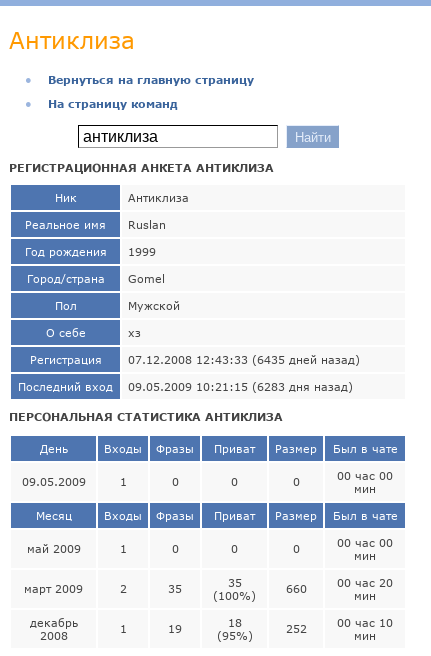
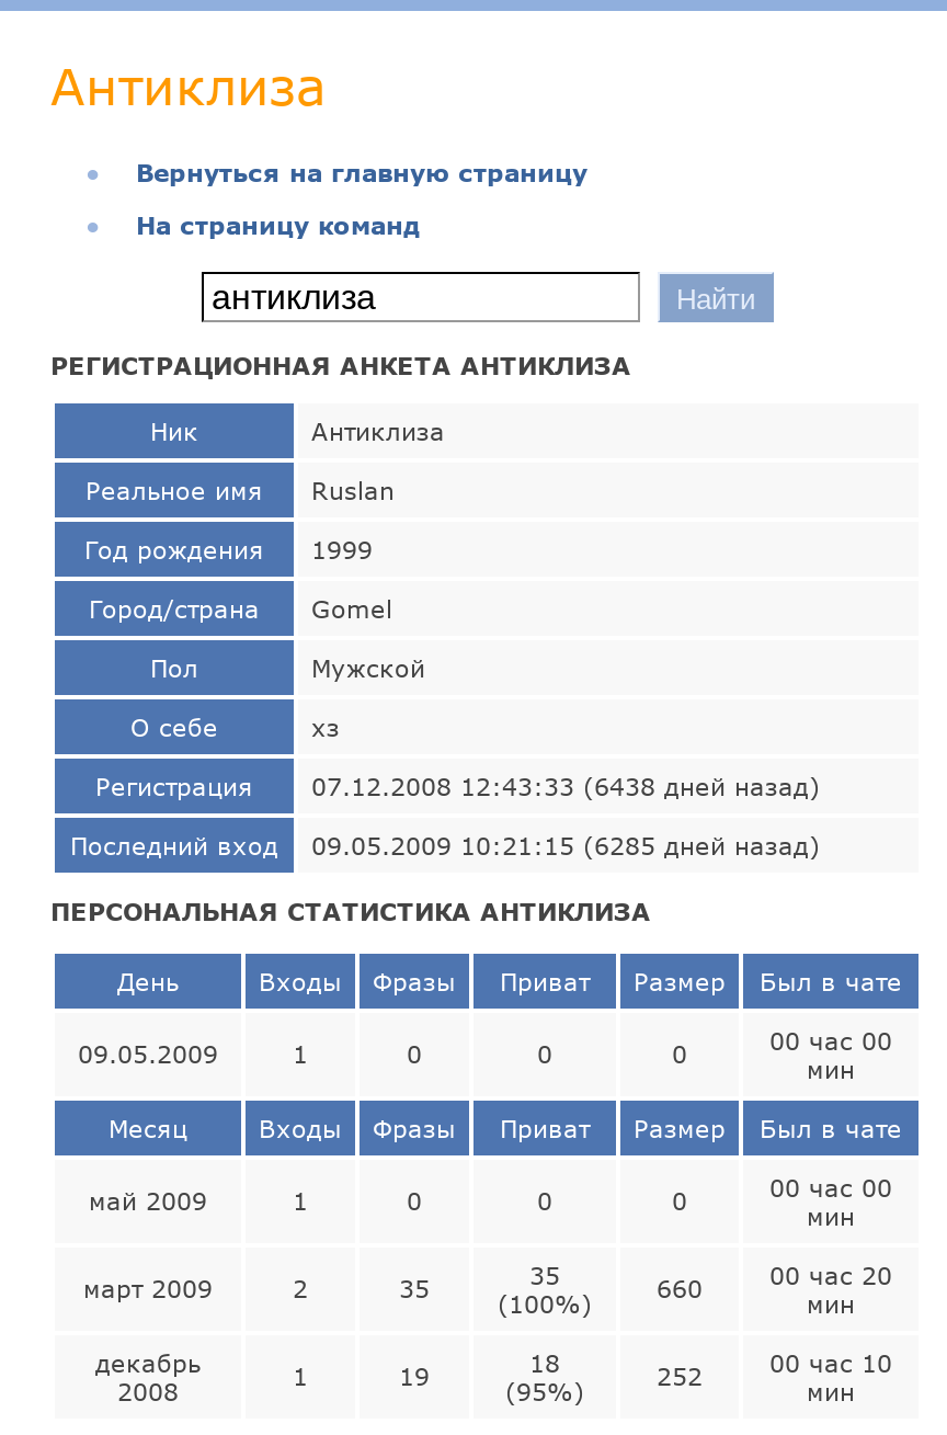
[128,353,360,366] 07.12.2008 12:43:33 (6435 дней назад) -> [311,772,820,801] 07.12.2008 12:43:33 (6438 дней назад)
[18,380,353,393] Последний вход 09.05.2009 10:21:15 (6283 дня назад) -> [70,831,820,860] Последний вход 09.05.2009 10:21:15 (6285 дней назад)

